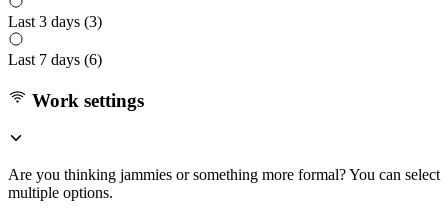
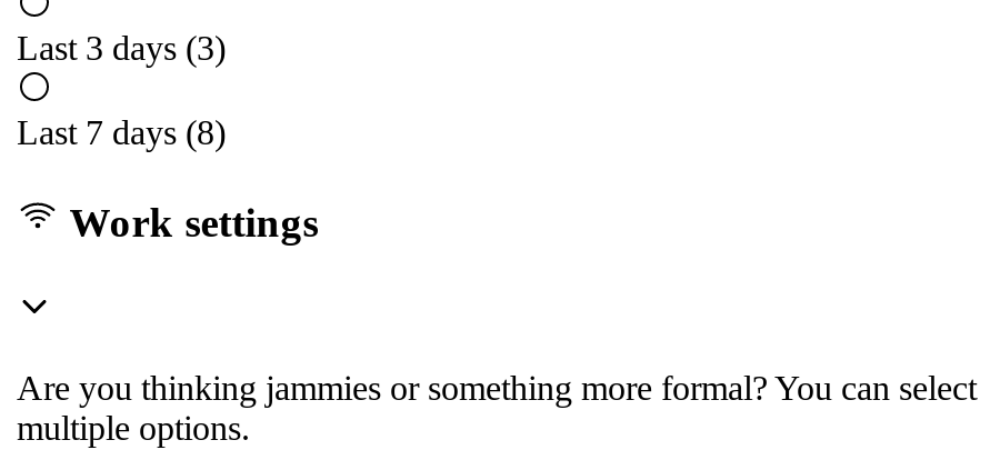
[8,51,102,68] Last 7 days (6) -> [17,113,226,151] Last 7 days (8)

